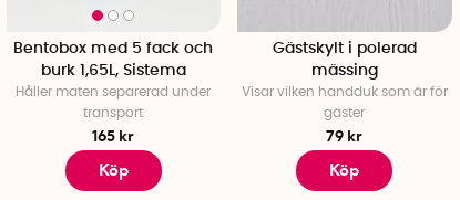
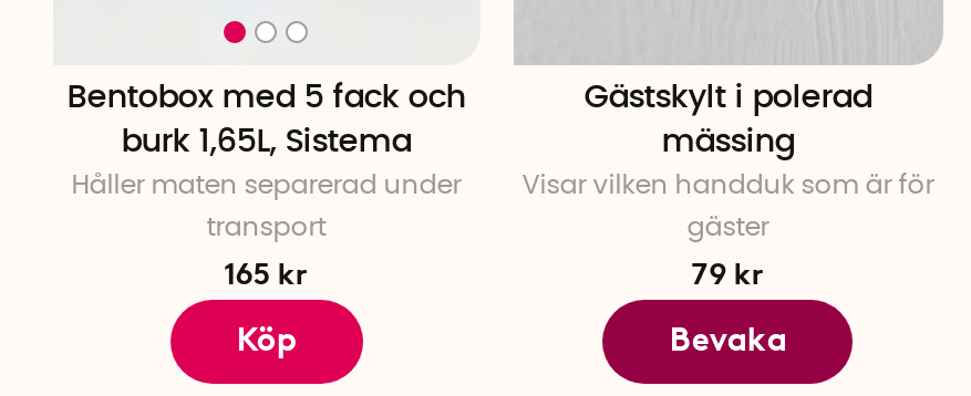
[329,160,359,180] Köp -> [669,320,787,360] Bevaka

